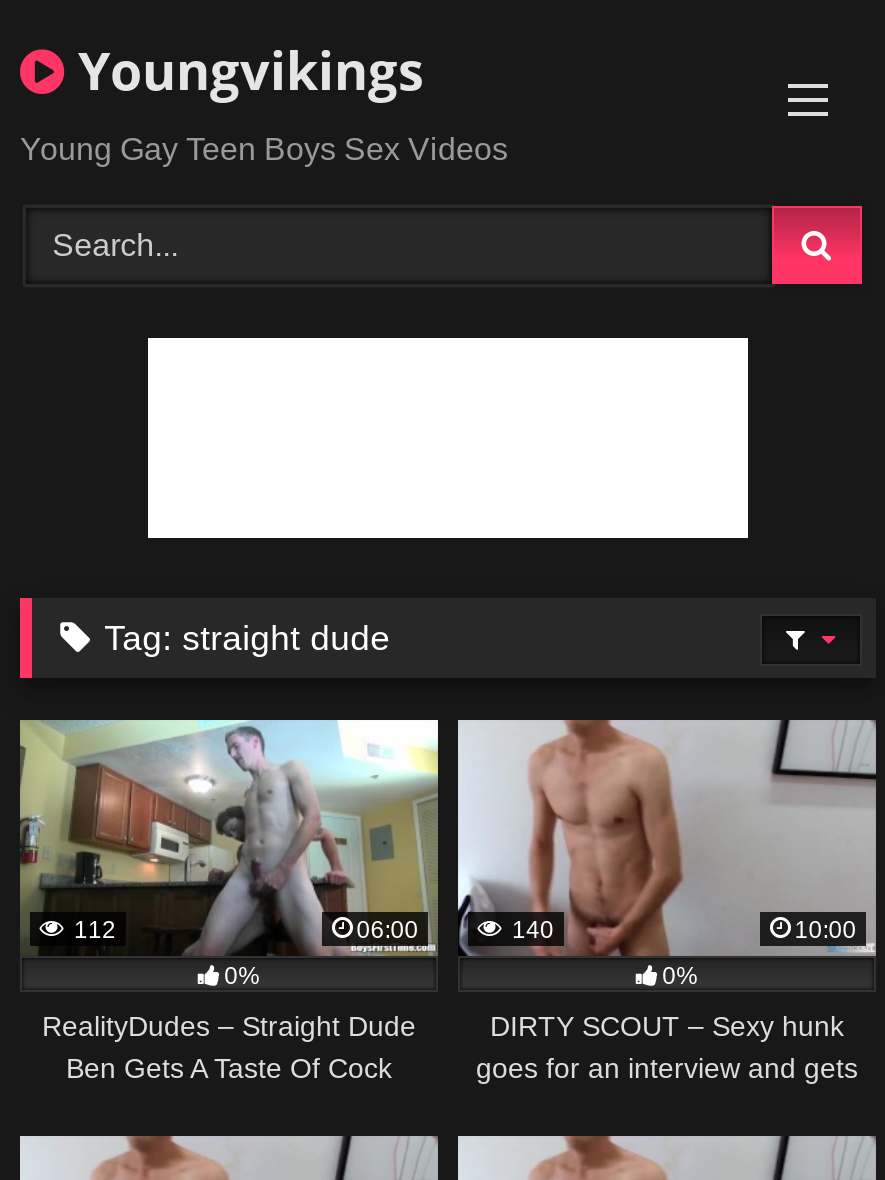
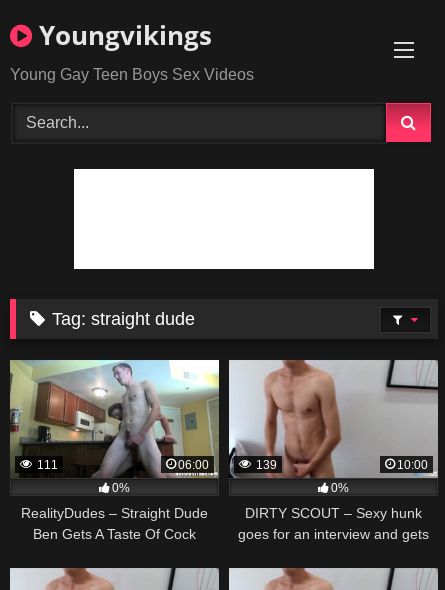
[68,915,116,943] 112 -> [34,458,58,472] 111
[506,915,554,943] 140 -> [253,458,277,472] 139

